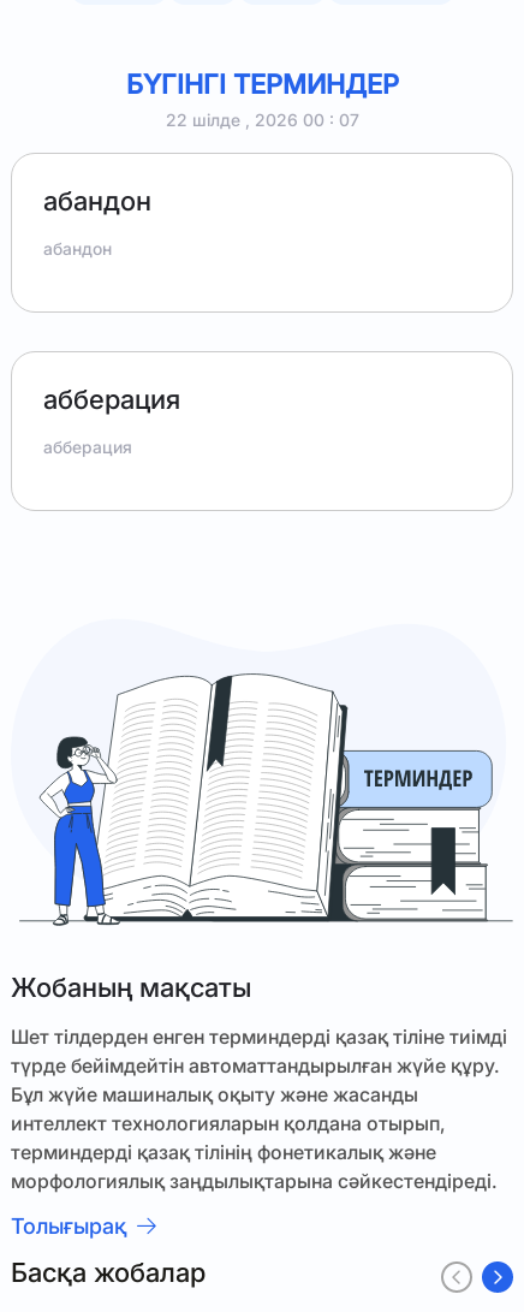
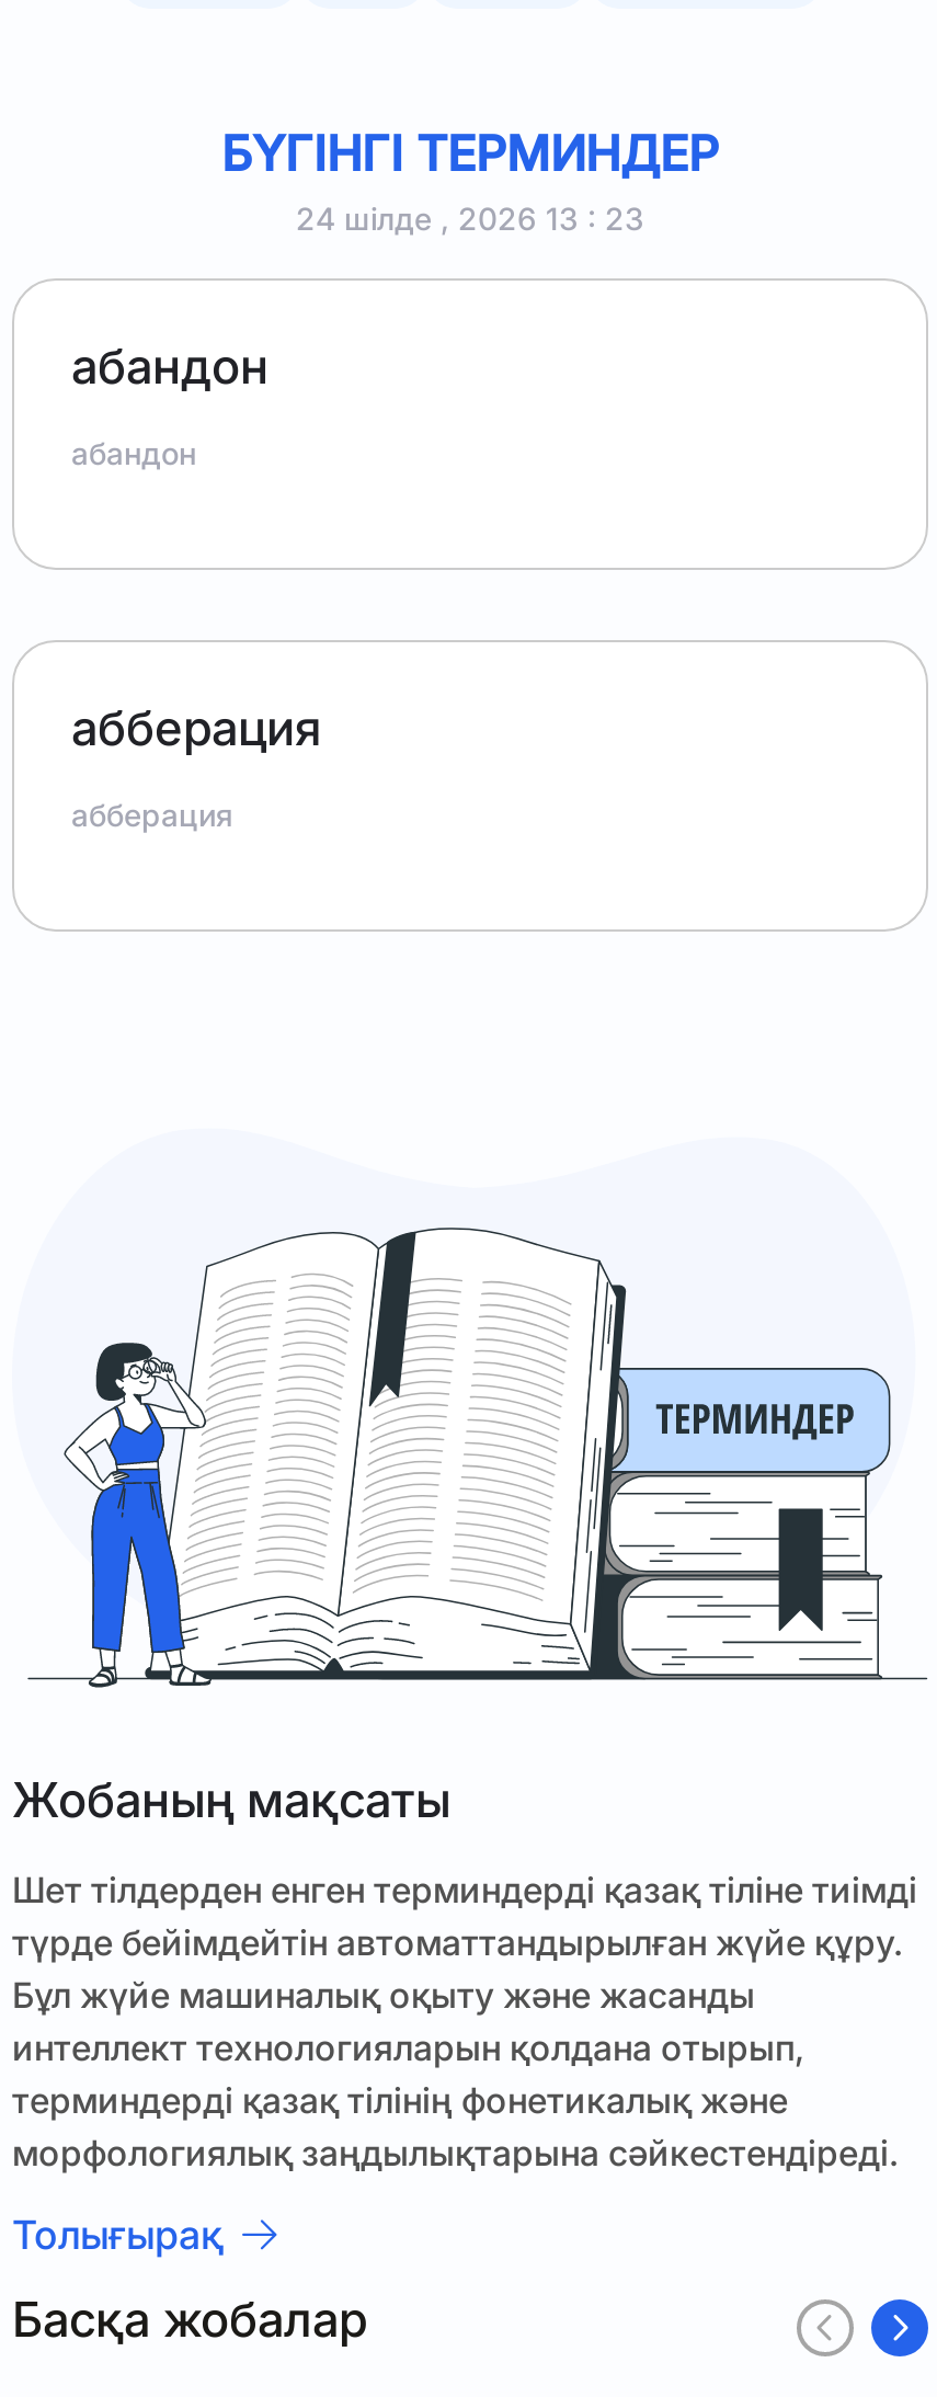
[165,109,359,130] 22 шілде , 2026 00 : 07 -> [296,199,644,237] 24 шілде , 2026 13 : 23

